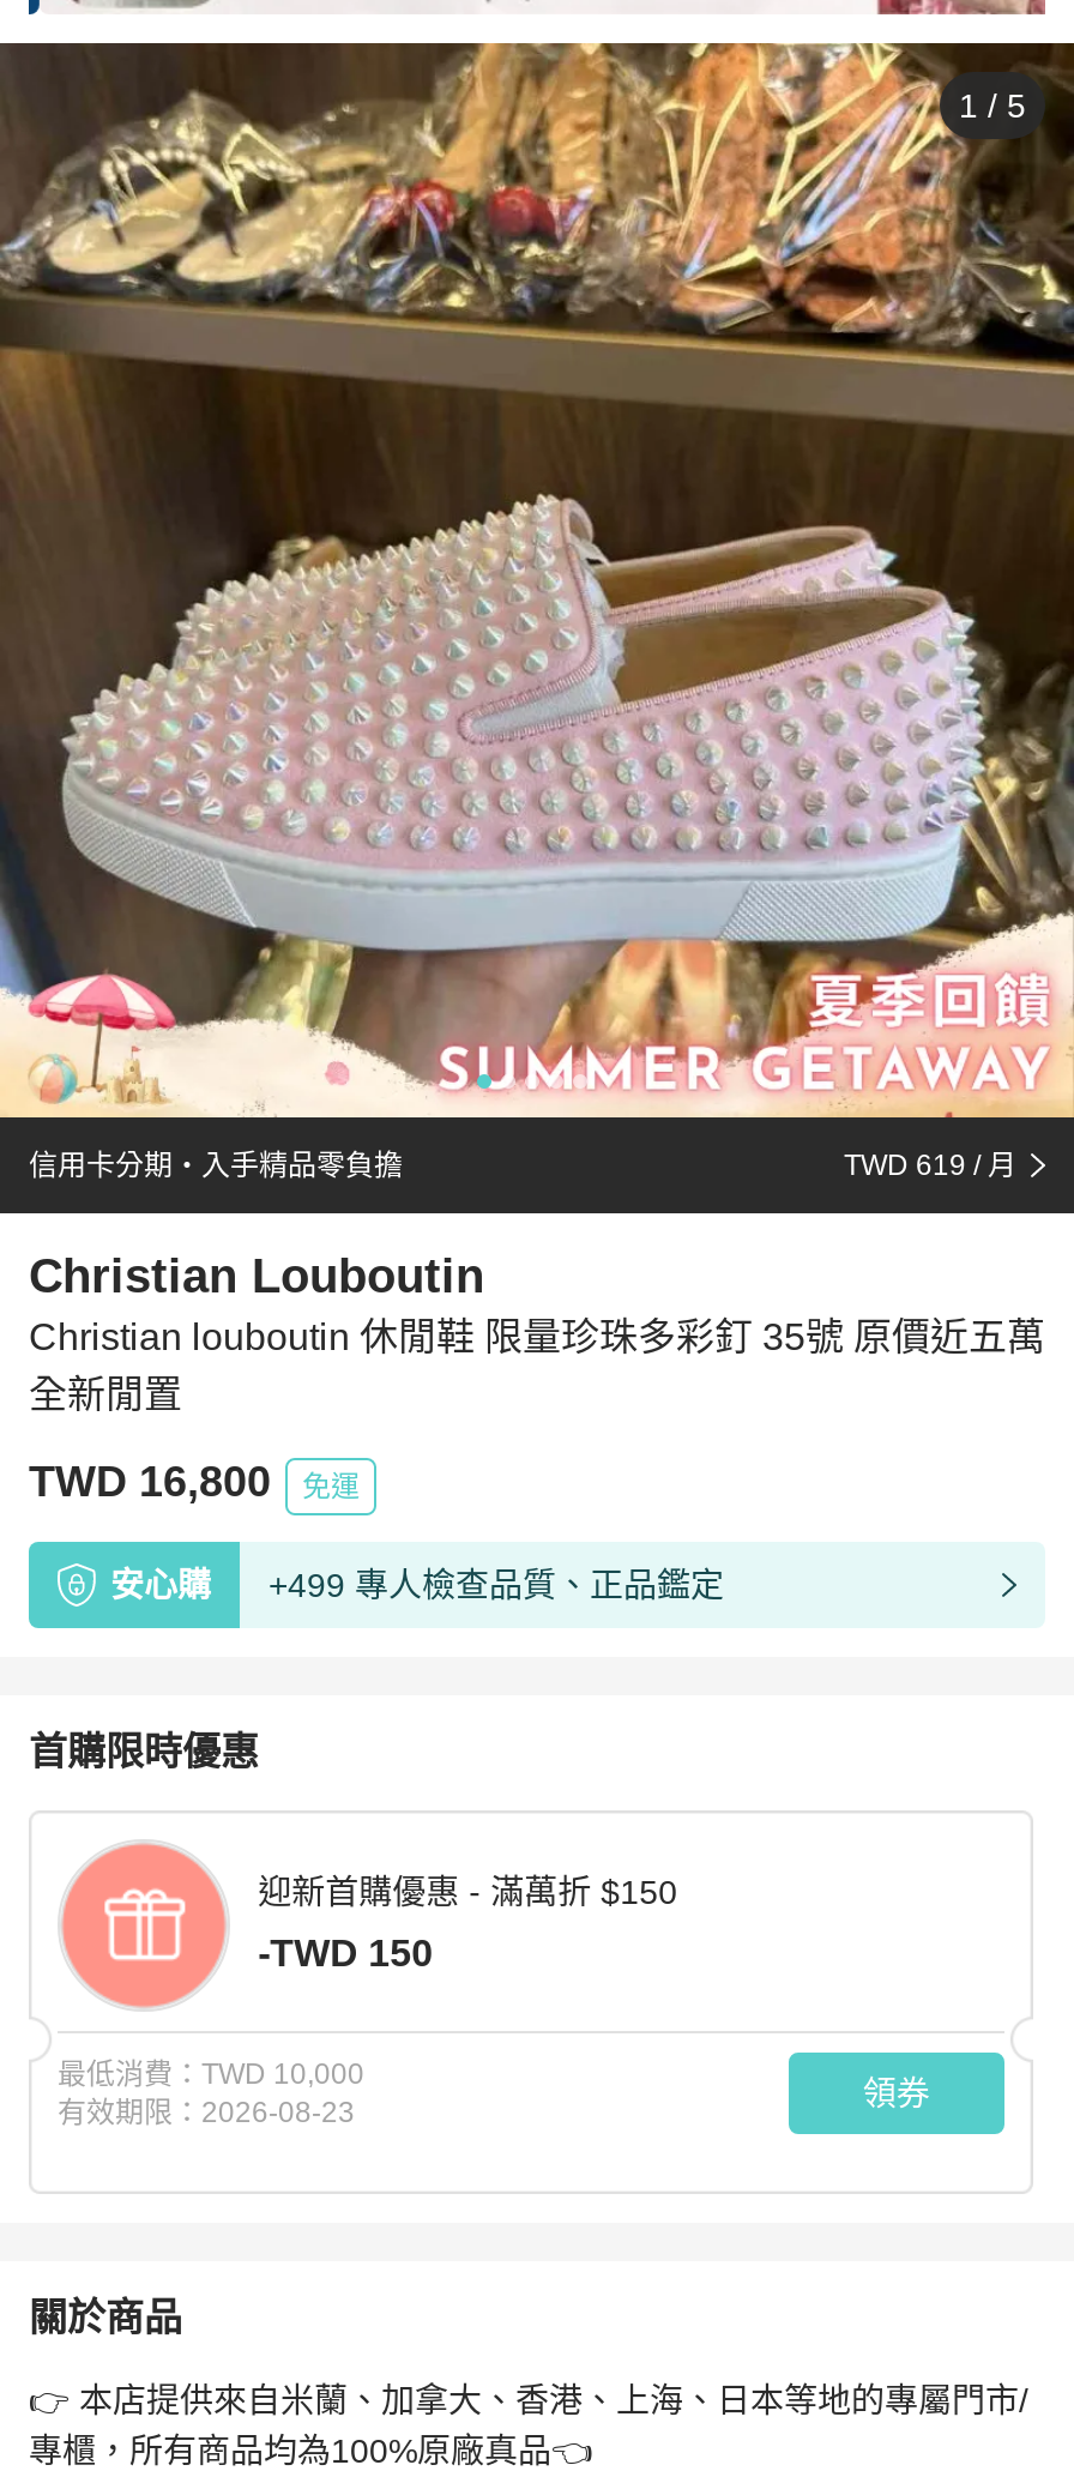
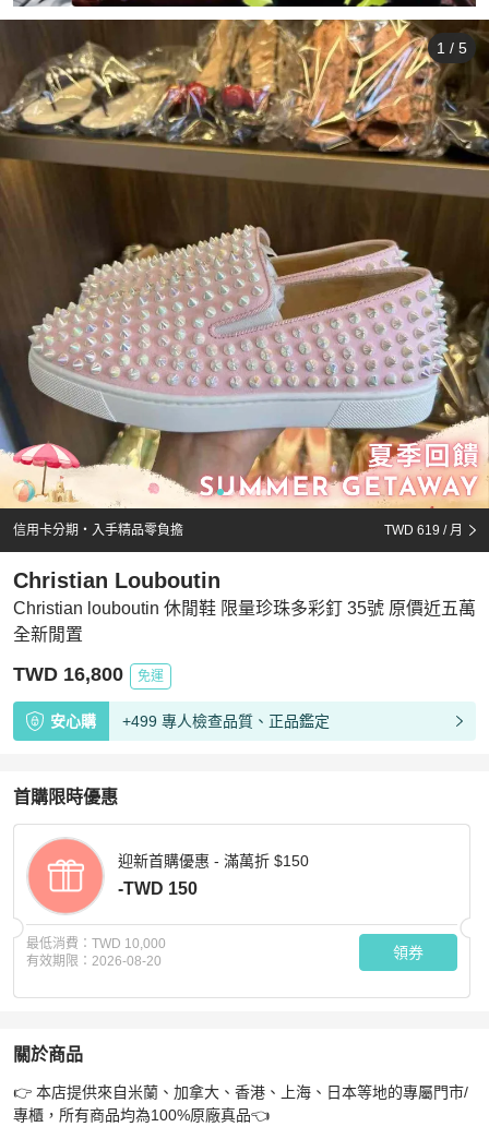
[58,2095,355,2129] 有效期限：2026-08-23 -> [26,953,162,968] 有效期限：2026-08-20

